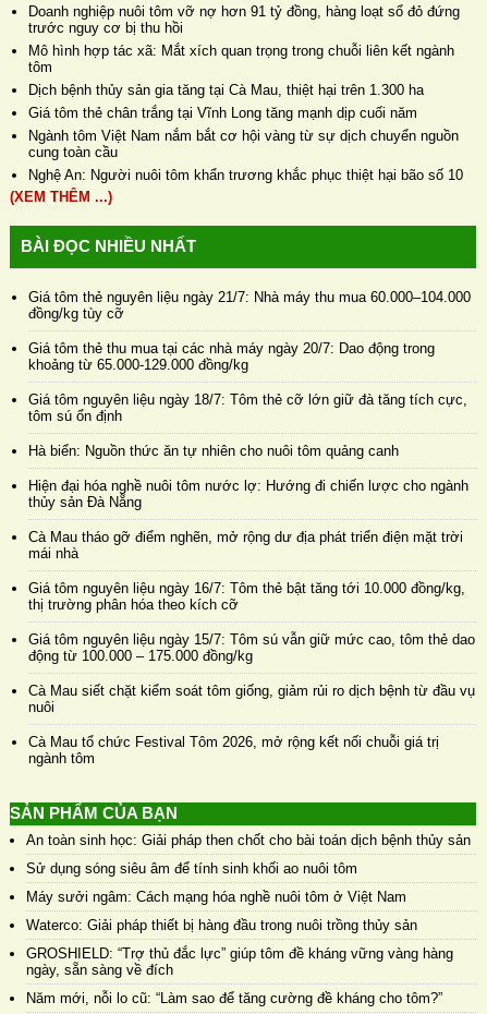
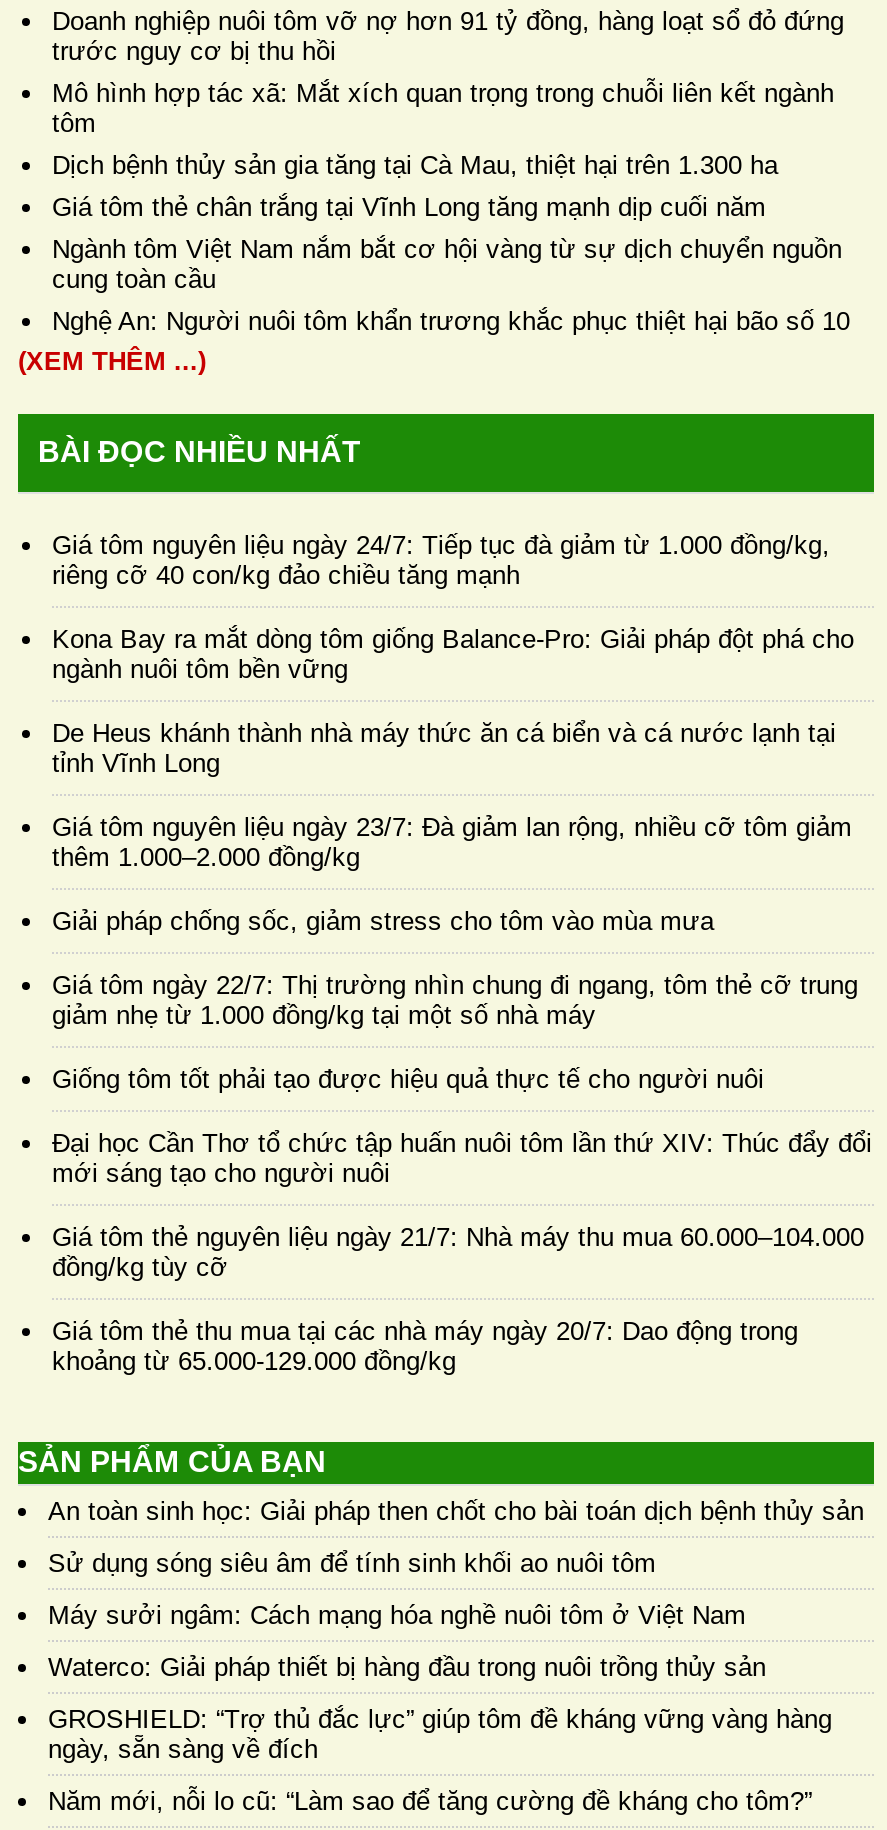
none -> [52,531,872,1189] Giá tôm nguyên liệu ngày 24/7: Tiếp tục đà giảm từ 1.000 đồng/kg, | riêng cỡ 40 con/kg đảo chiều tăng mạnh | Kona Bay ra mắt dòng tôm giống Balance-Pro: Giải pháp đột phá cho | ngành nuôi tôm bền vững | De Heus khánh thành nhà máy thức ăn cá biển và cá nước lạnh tại | tỉnh Vĩnh Long | Giá tôm nguyên liệu ngày 23/7: Đà giảm lan rộng, nhiều cỡ tôm giảm | thêm 1.000–2.000 đồng/kg | Giải pháp chống sốc, giảm stress cho tôm vào mùa mưa | Giá tôm ngày 22/7: Thị trường nhìn chung đi ngang, tôm thẻ cỡ trung | giảm nhẹ từ 1.000 đồng/kg tại một số nhà máy | Giống tôm tốt phải tạo được hiệu quả thực tế cho người nuôi | Đại học Cần Thơ tổ chức tập huấn nuôi tôm lần thứ XIV: Thúc đẩy đổi | mới sáng tạo cho người nuôi
moved [28,289,471,373] -> [52,1223,864,1377]: Giá tôm thẻ nguyên liệu ngày 21/7: Nhà máy thu mua 60.000–104.000 | đồng/kg tùy cỡ | Giá tôm thẻ thu mua tại các nhà máy ngày 20/7: Dao động trong | khoảng từ 65.000-129.000 đồng/kg
[28,392,475,767] Giá tôm nguyên liệu ngày 18/7: Tôm thẻ cỡ lớn giữ đà tăng tích cực, | tôm sú ổn định | Hà biển: Nguồn thức ăn tự nhiên cho nuôi tôm quảng canh | Hiện đại hóa nghề nuôi tôm nước lợ: Hướng đi chiến lược cho ngành | thủy sản Đà Nẵng | Cà Mau tháo gỡ điểm nghẽn, mở rộng dư địa phát triển điện mặt trời | mái nhà | Giá tôm nguyên liệu ngày 16/7: Tôm thẻ bật tăng tới 10.000 đồng/kg, | thị trường phân hóa theo kích cỡ | Giá tôm nguyên liệu ngày 15/7: Tôm sú vẫn giữ mức cao, tôm thẻ dao | động từ 100.000 – 175.000 đồng/kg | Cà Mau siết chặt kiểm soát tôm giống, giảm rủi ro dịch bệnh từ đầu vụ | nuôi | Cà Mau tổ chức Festival Tôm 2026, mở rộng kết nối chuỗi giá trị | ngành tôm -> none

